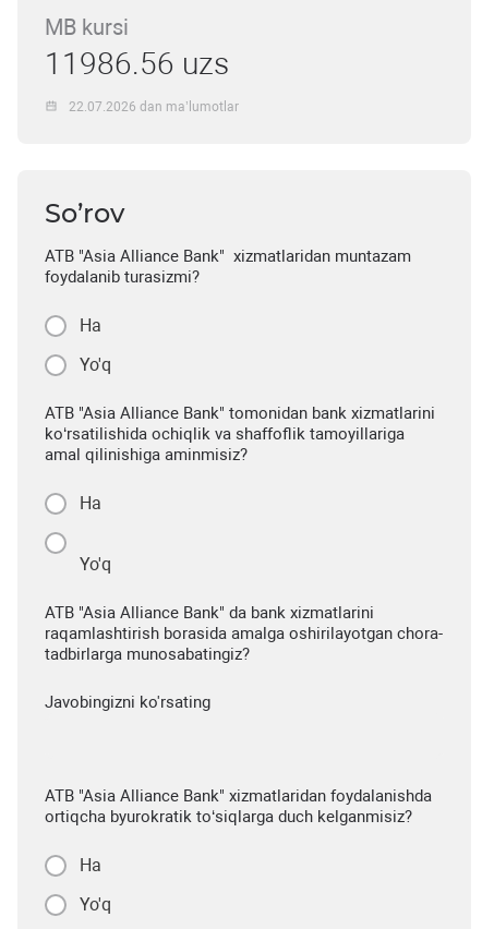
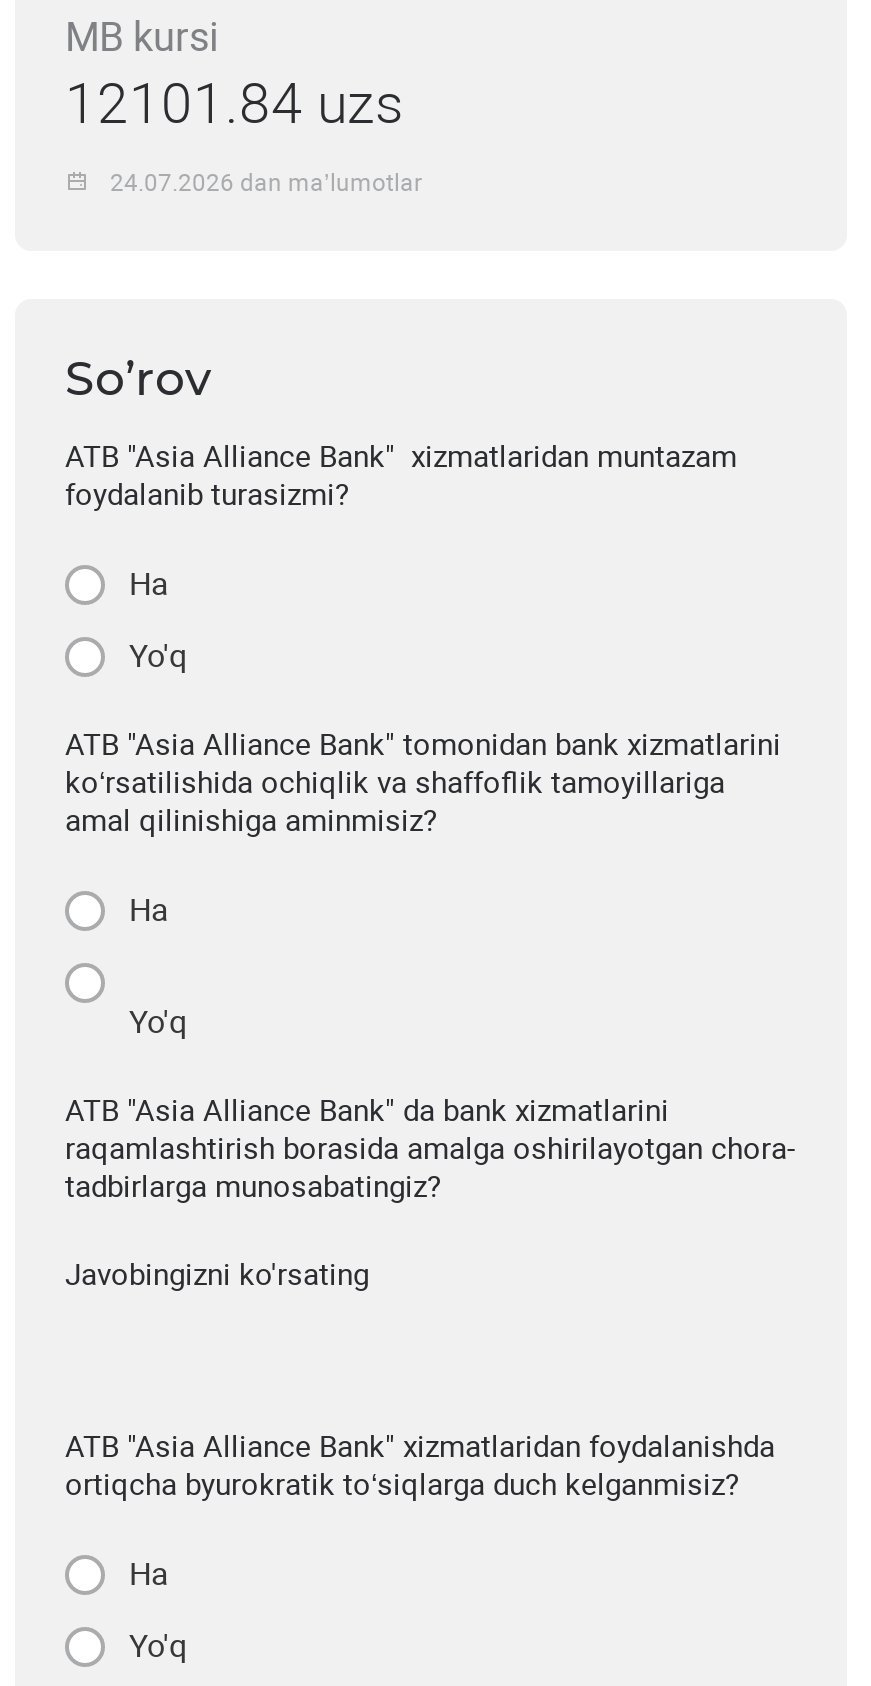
[45,46,229,82] 11986.56 uzs -> [65,71,403,137] 12101.84 uzs
[69,100,239,115] 22.07.2026 dan ma’lumotlar -> [110,170,422,198] 24.07.2026 dan ma’lumotlar

